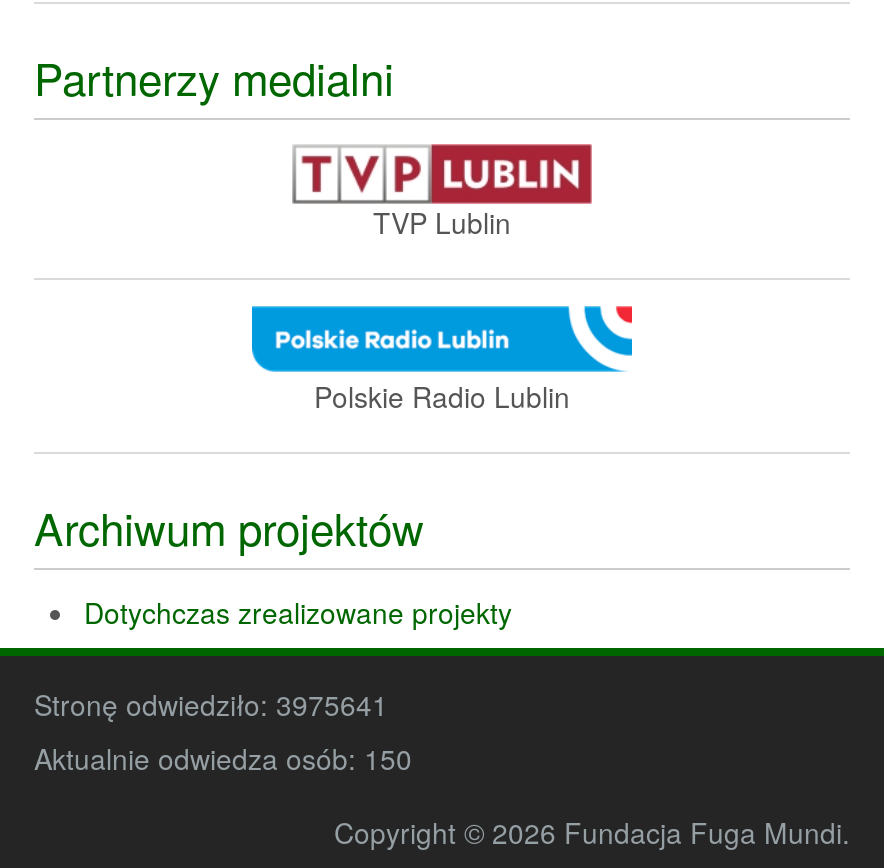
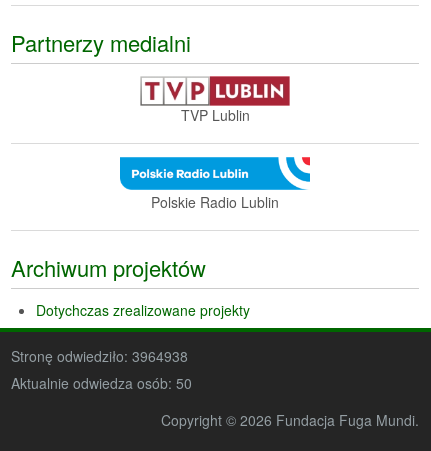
[34,683,388,723] Stronę odwiedziło: 3975641 -> [11,346,188,366] Stronę odwiedziło: 3964938
[34,737,412,777] Aktualnie odwiedza osób: 150 -> [11,373,192,393] Aktualnie odwiedza osób: 50

